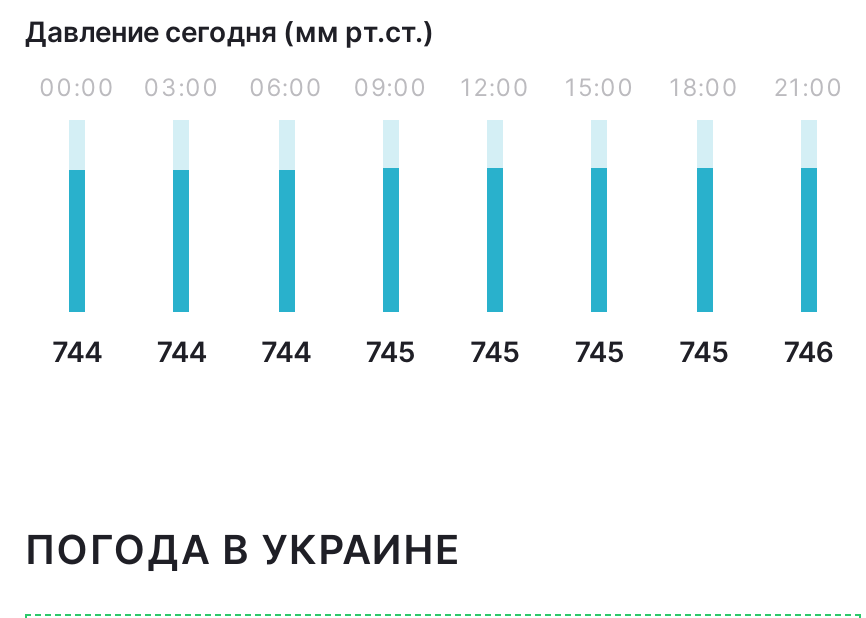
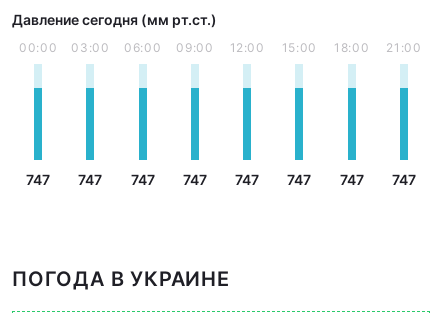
[52,334,102,368] 744 -> [26,171,50,188] 747
[157,334,207,368] 744 -> [78,171,102,188] 747
[261,334,311,368] 744 -> [131,171,155,188] 747
[366,334,416,368] 745 -> [183,171,207,188] 747
[470,334,520,368] 745 -> [235,171,259,188] 747
[575,334,625,368] 745 -> [287,171,311,188] 747
[679,334,729,368] 745 -> [340,171,364,188] 747
[784,334,834,368] 746 -> [392,171,416,188] 747

